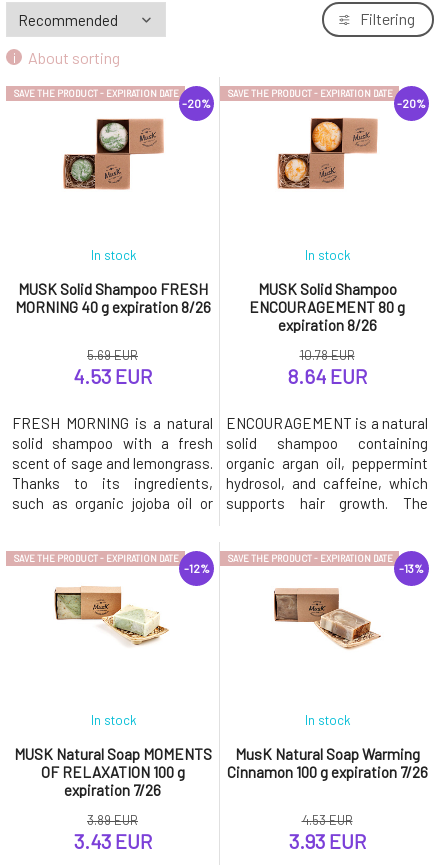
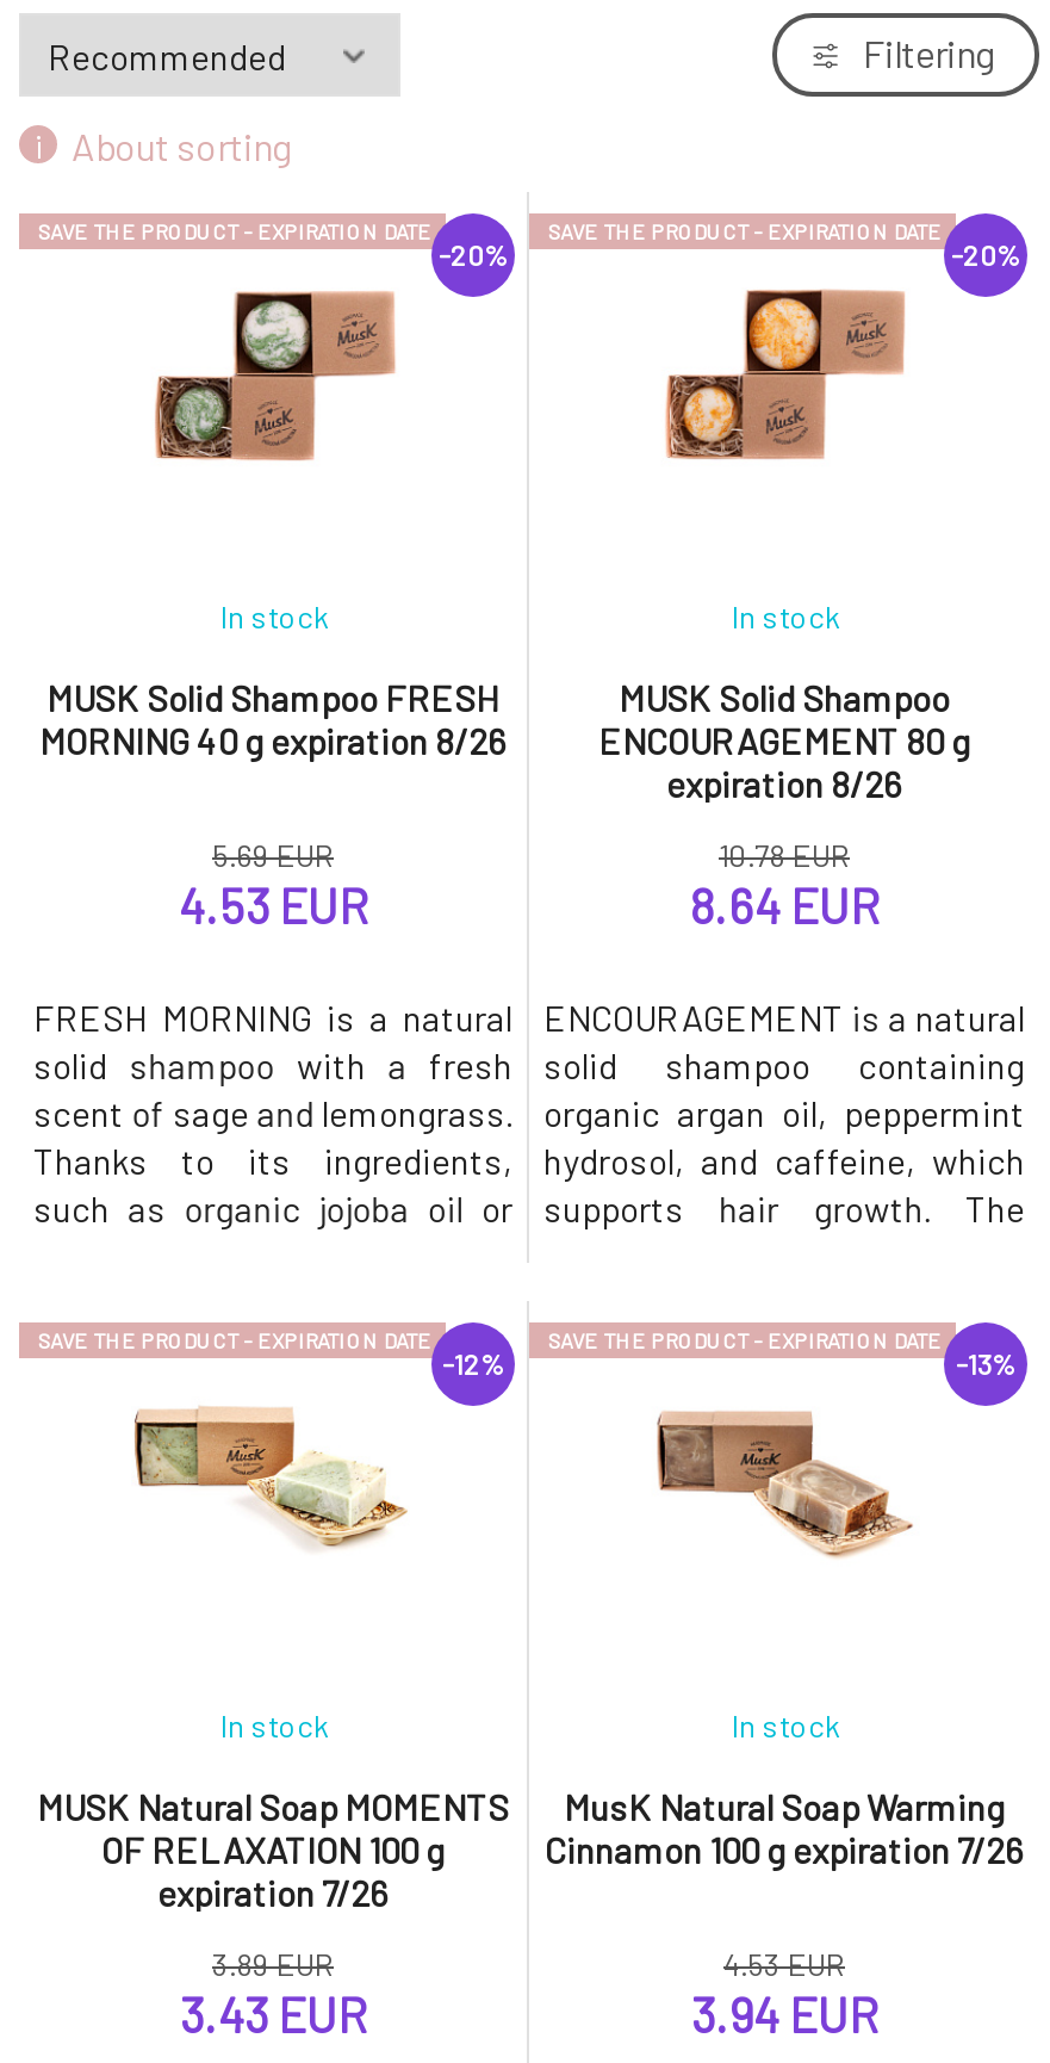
[288,829,365,853] 3.93 EUR -> [691,1985,877,2043] 3.94 EUR

